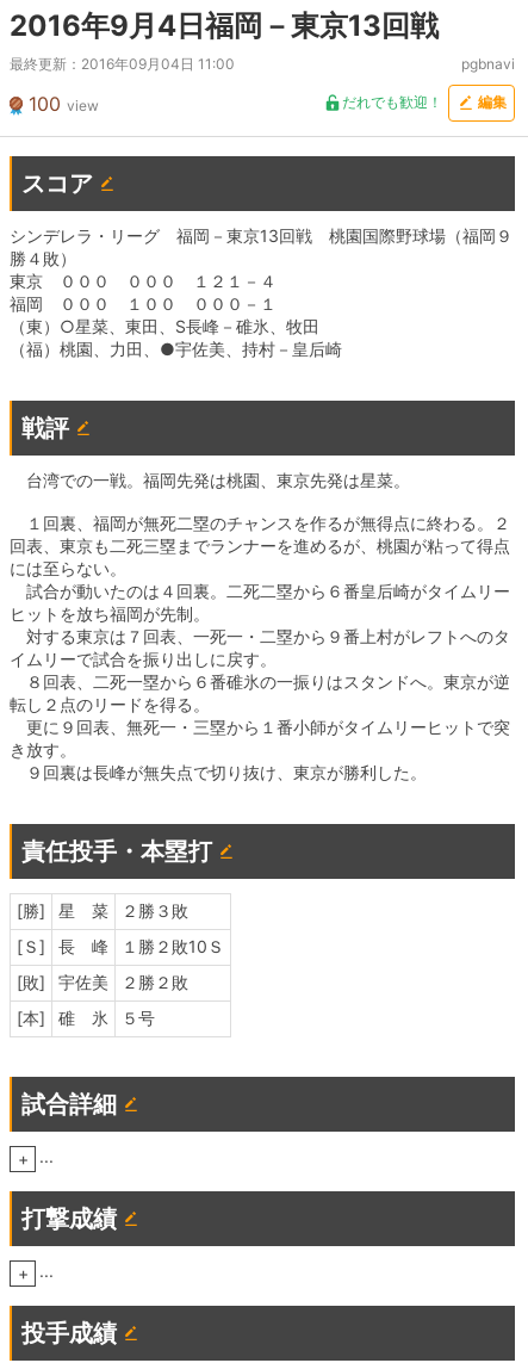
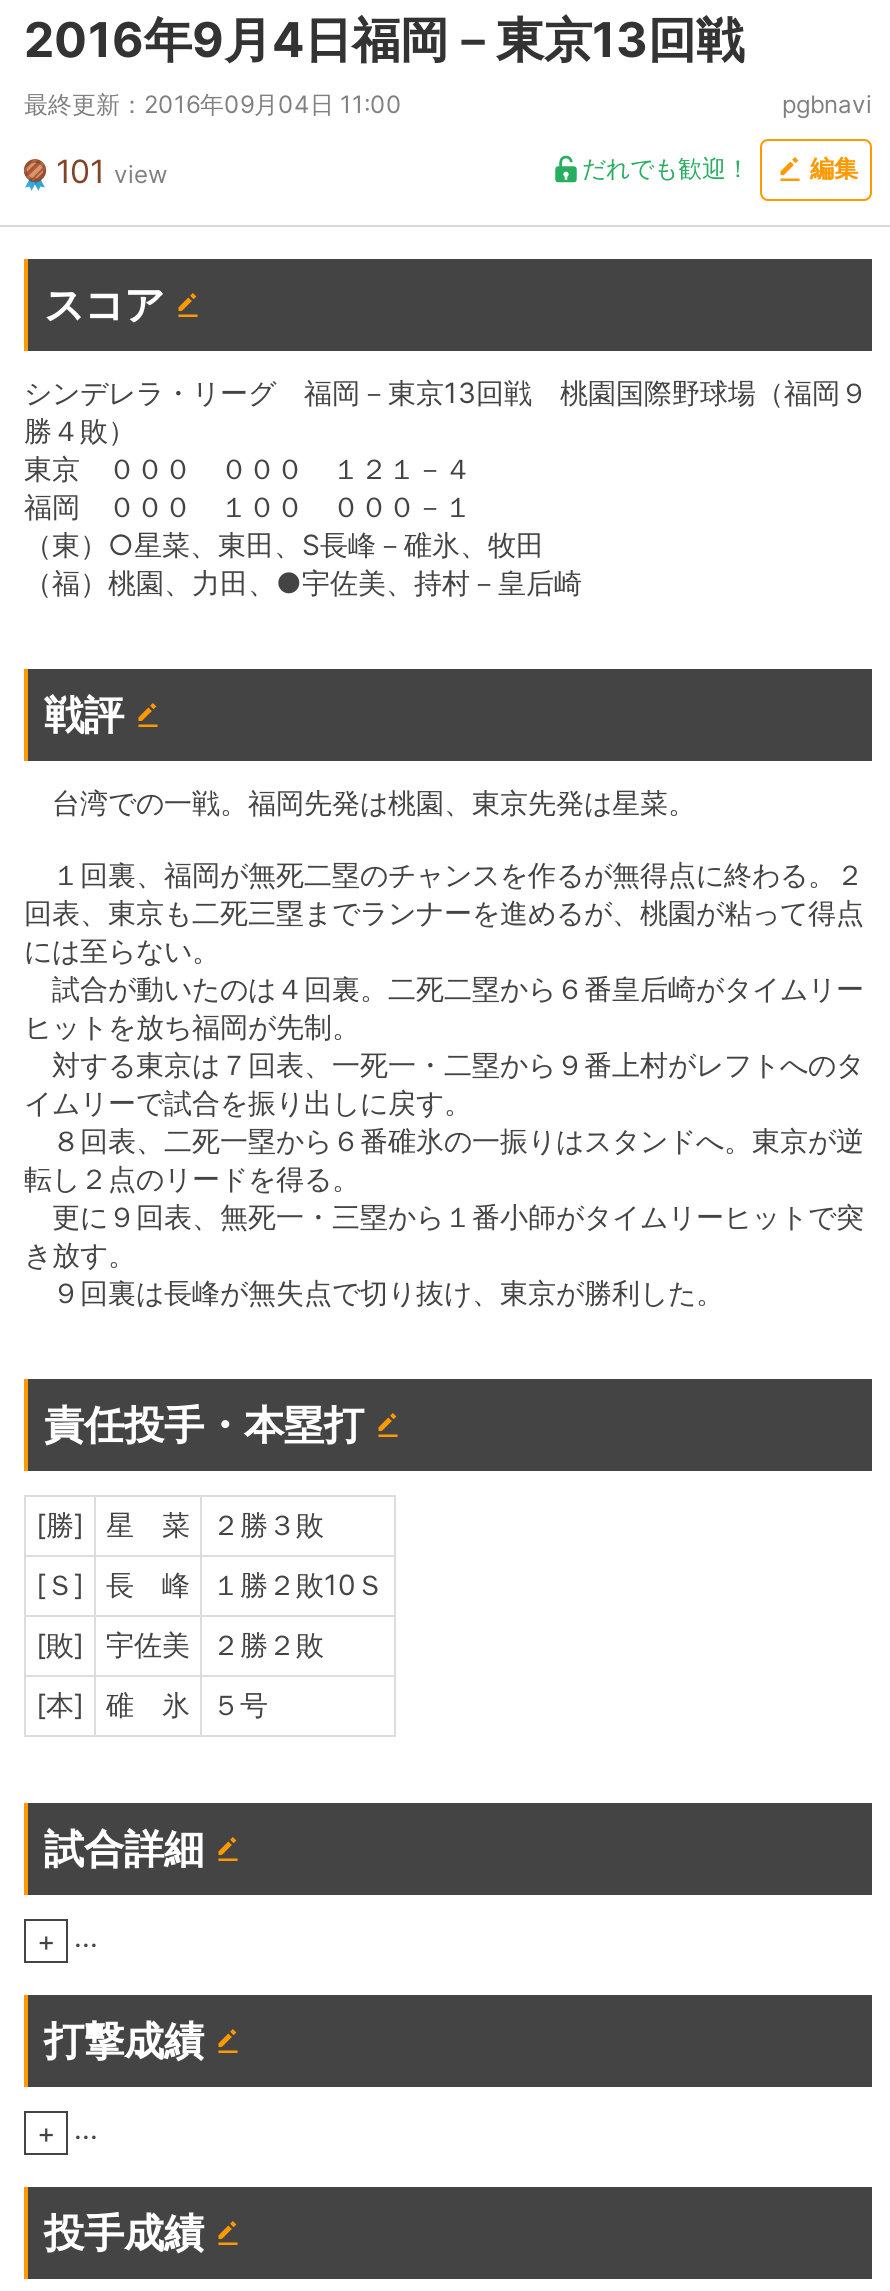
[29,91,99,115] 100 view -> [56,150,168,190] 101 view

